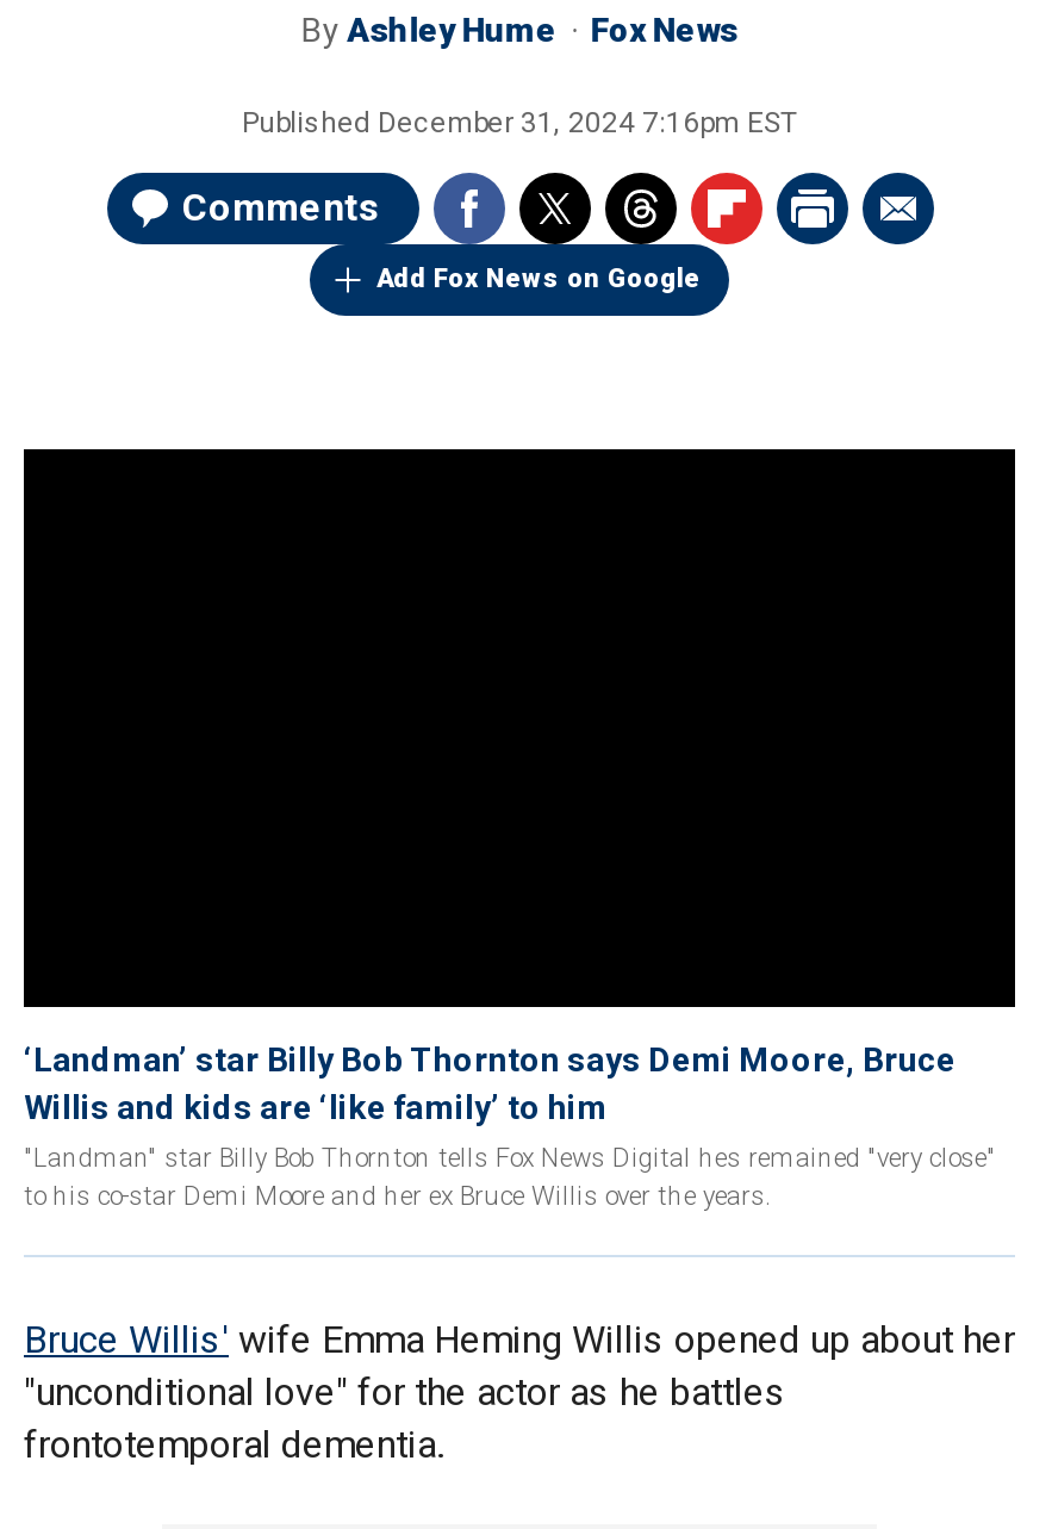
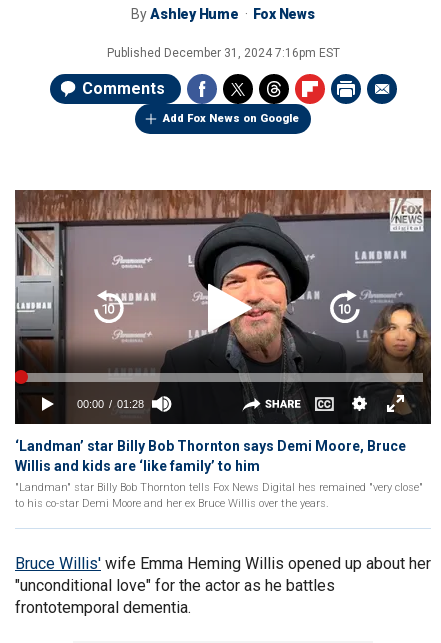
none -> [14,189,432,424] [image]

